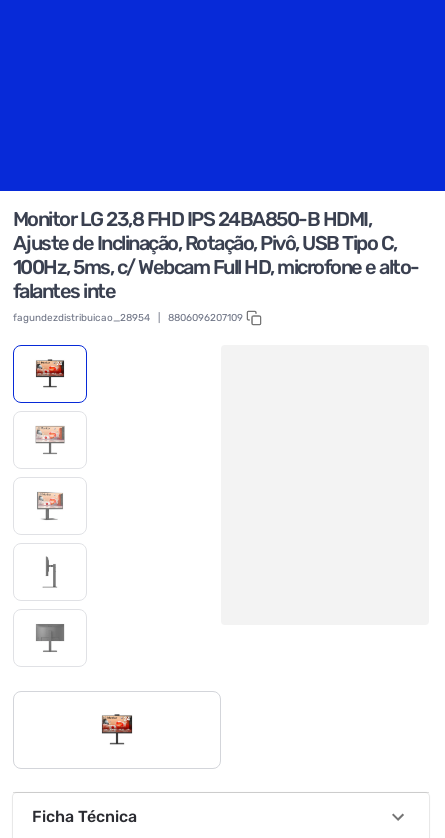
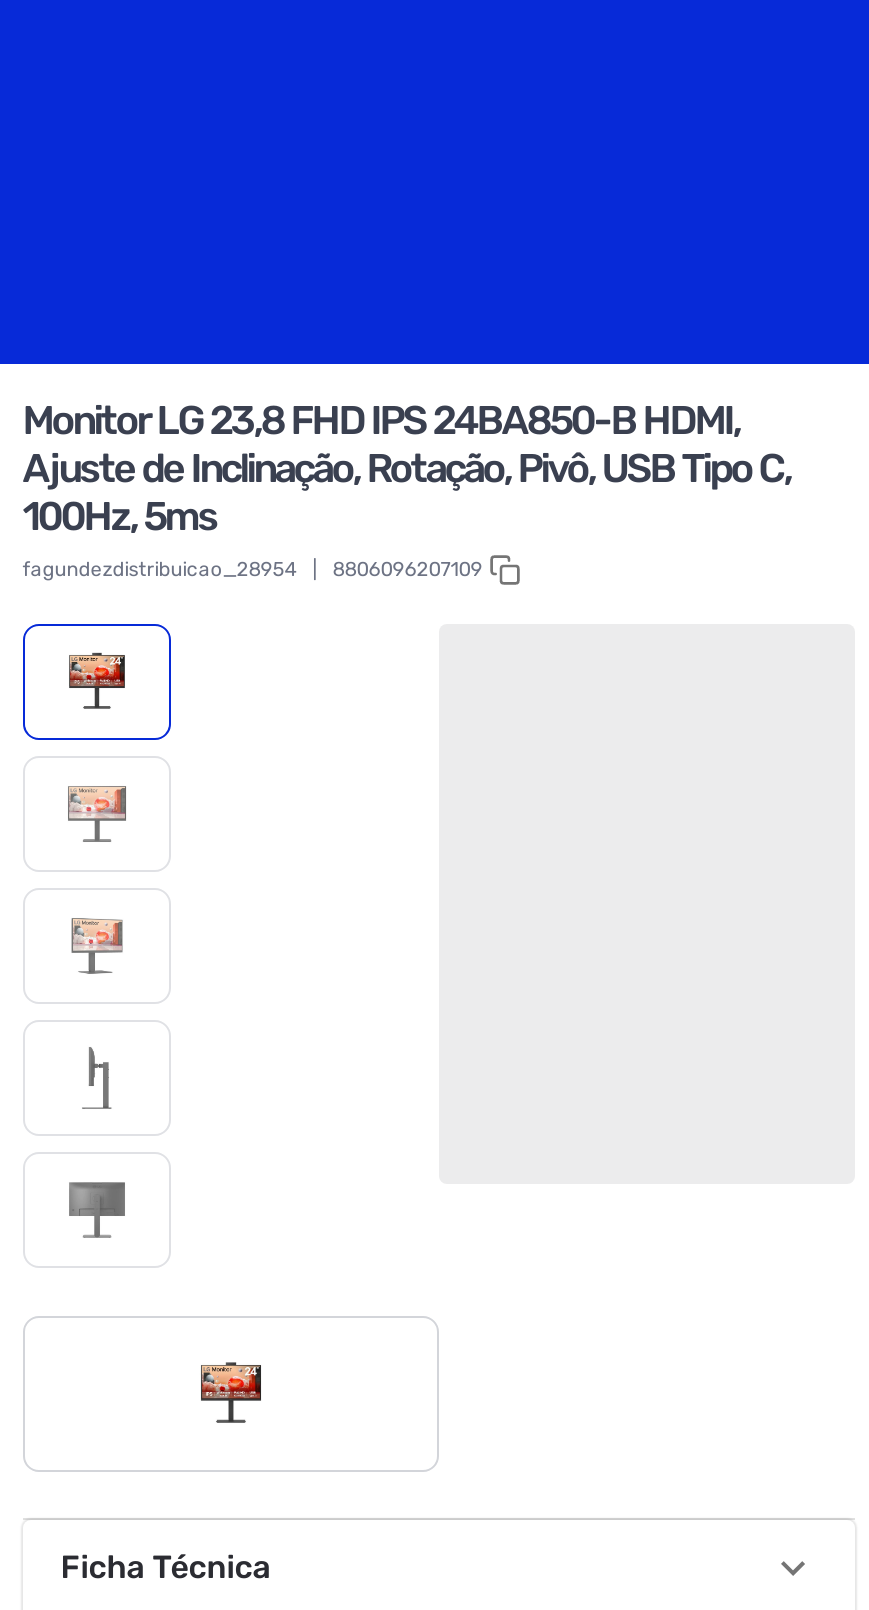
[13,255,419,303] 100Hz, 5ms, c/ Webcam Full HD, microfone e alto- | falantes inte -> [22,492,216,540] 100Hz, 5ms

